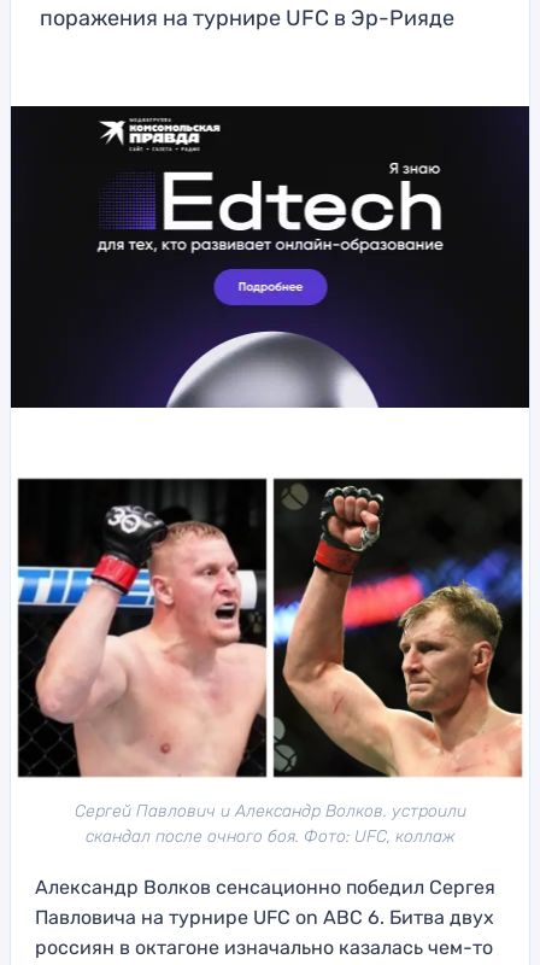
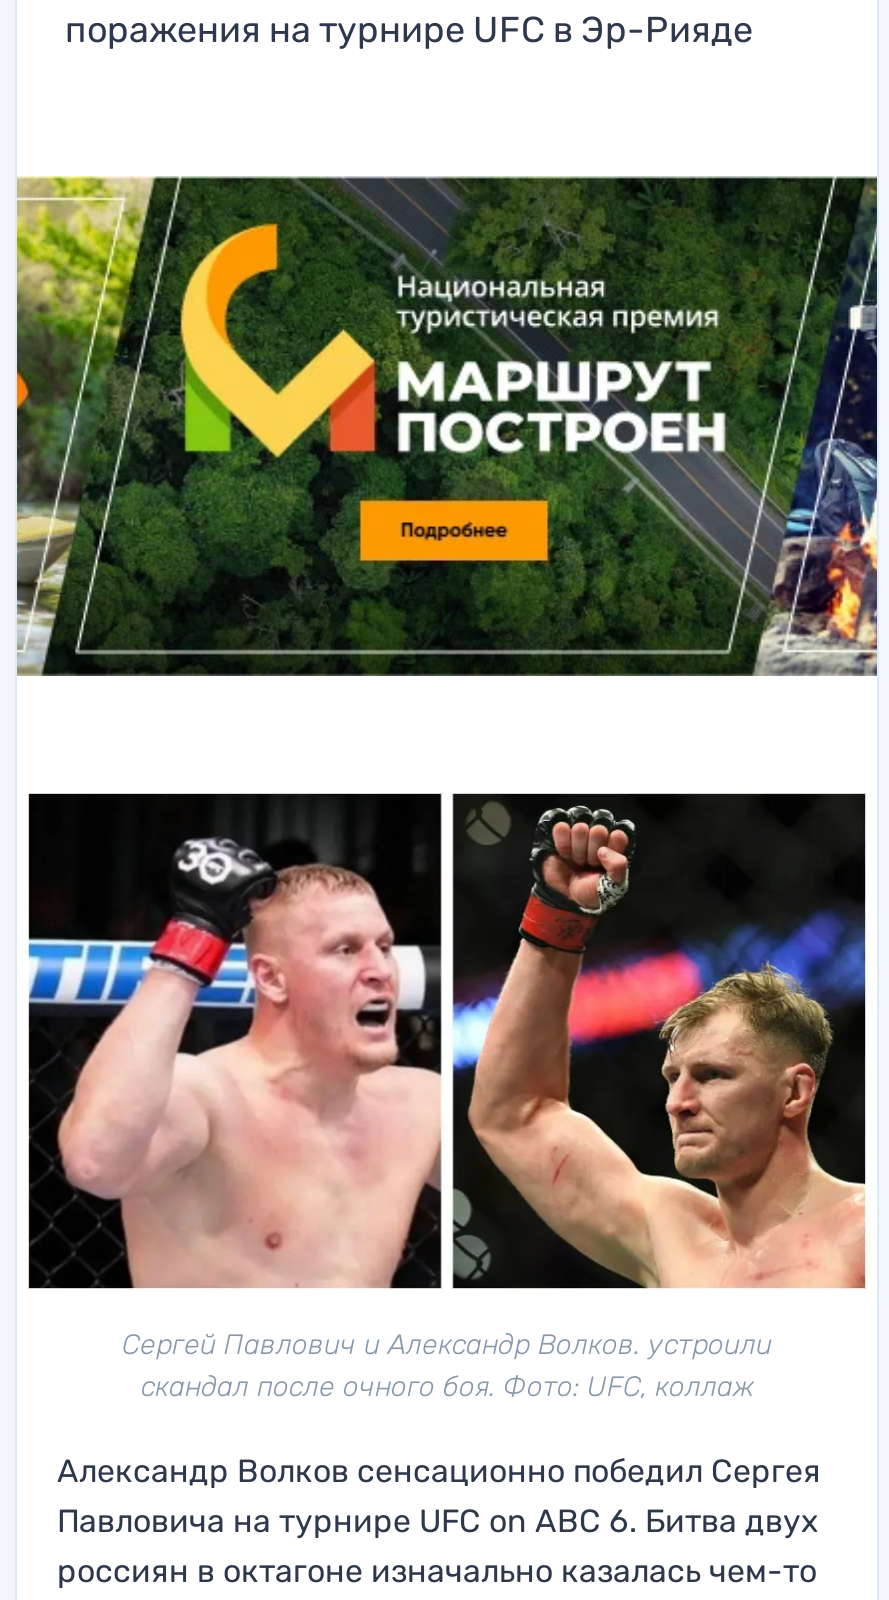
[10,105,530,408] [image] -> [15,176,879,678] [image]

